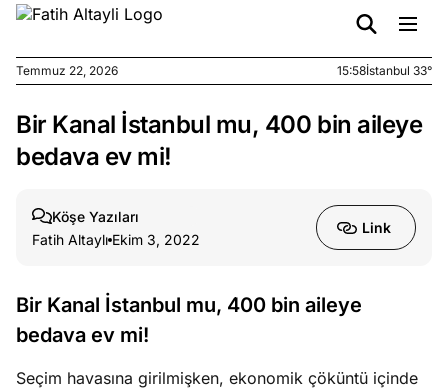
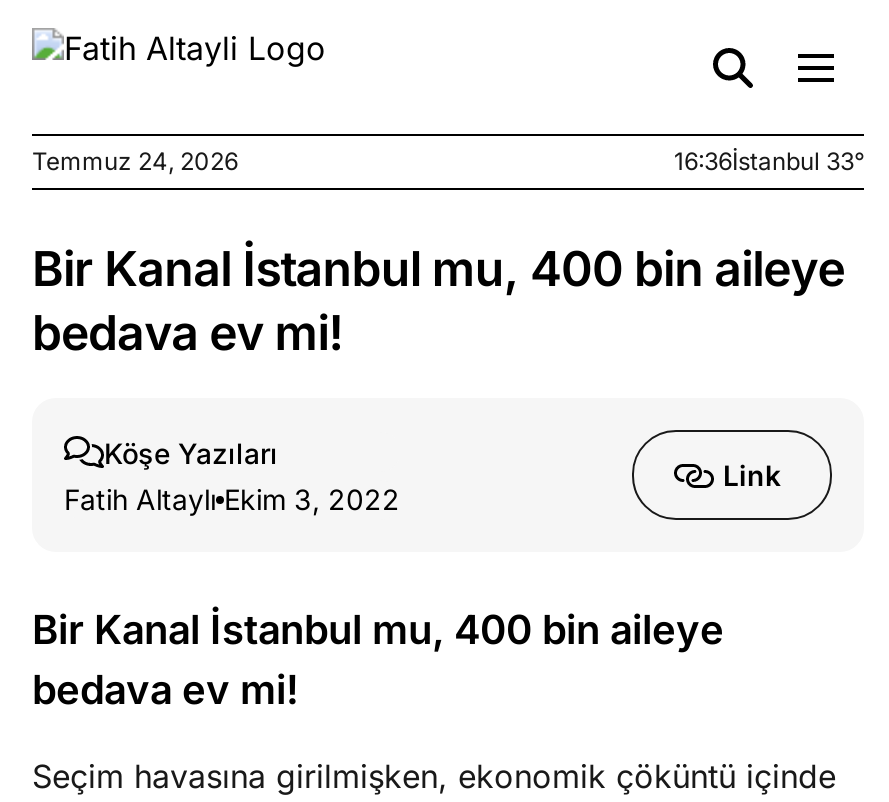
[16,63,118,78] Temmuz 22, 2026 -> [32,146,238,176] Temmuz 24, 2026
[337,63,432,78] 15:58İstanbul 33° -> [674,146,864,176] 16:36İstanbul 33°

